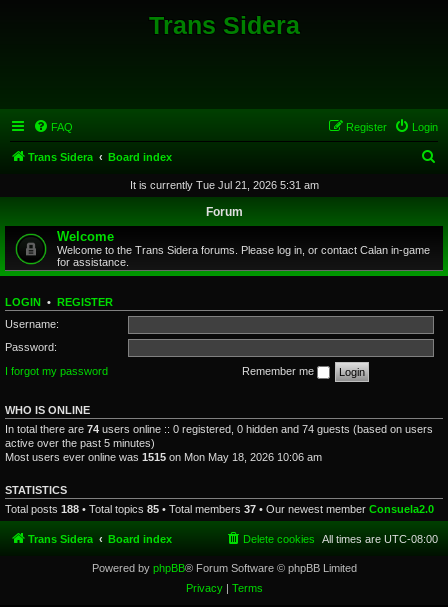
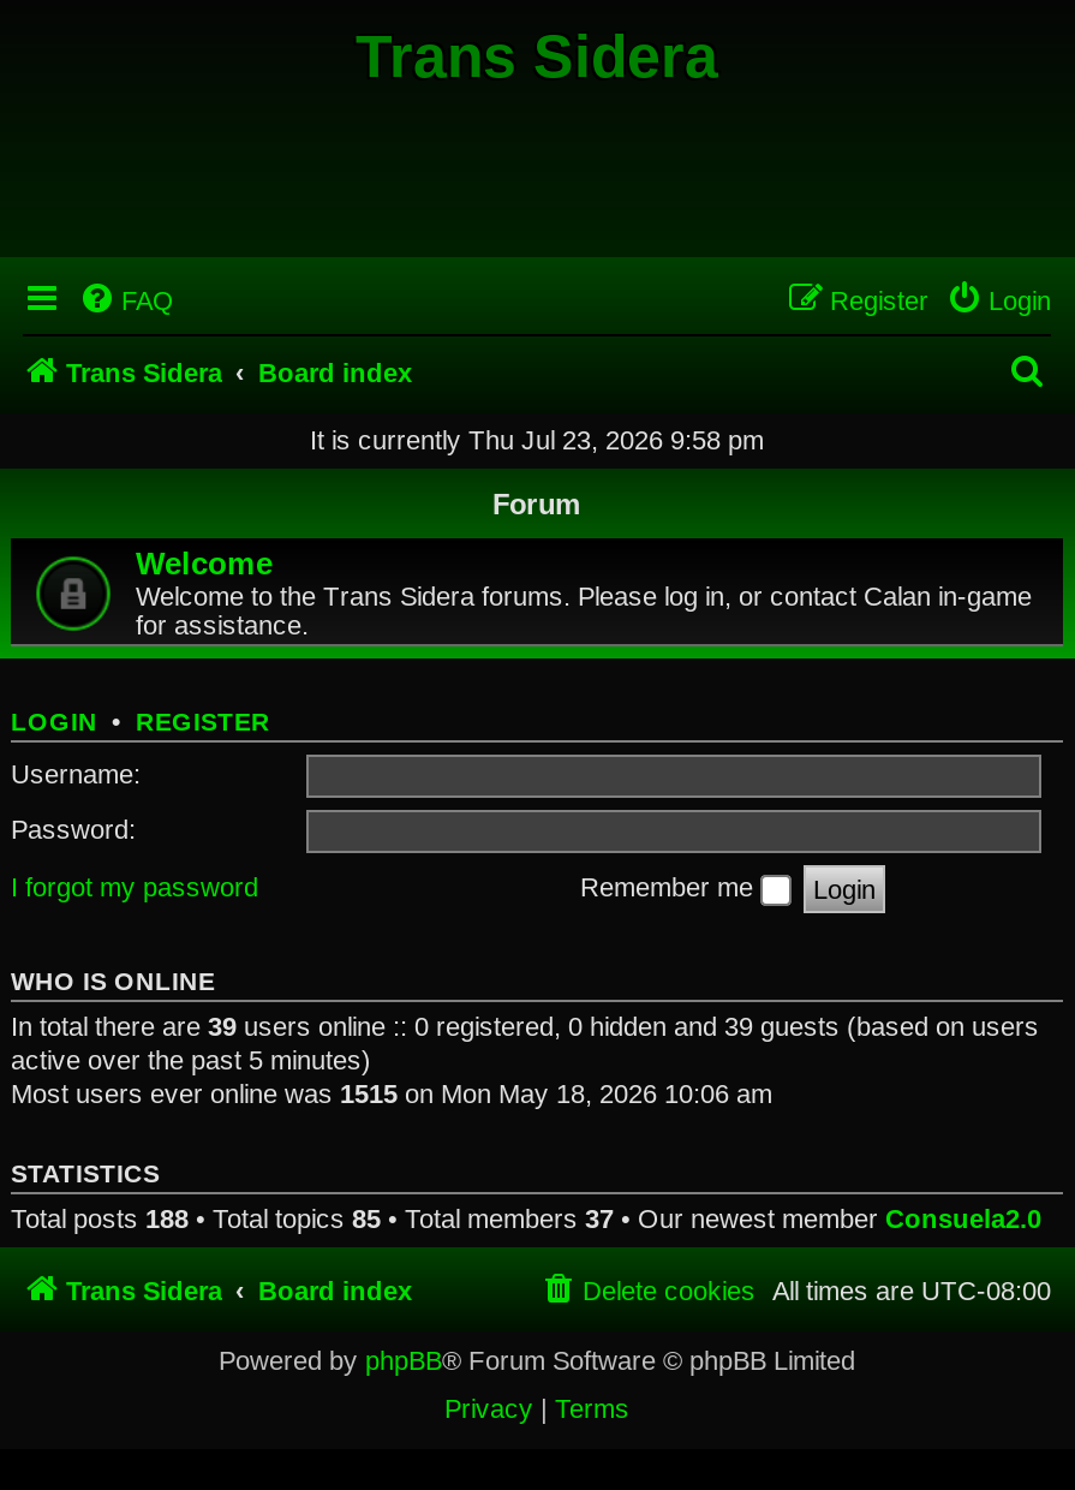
[129,179,318,191] It is currently Tue Jul 21, 2026 5:31 am -> [310,425,764,454] It is currently Thu Jul 23, 2026 9:58 pm
[5,422,433,434] In total there are 74 users online :: 0 registered, 0 hidden and 74 guests (based on users -> [11,1011,1039,1039] In total there are 39 users online :: 0 registered, 0 hidden and 39 guests (based on users

